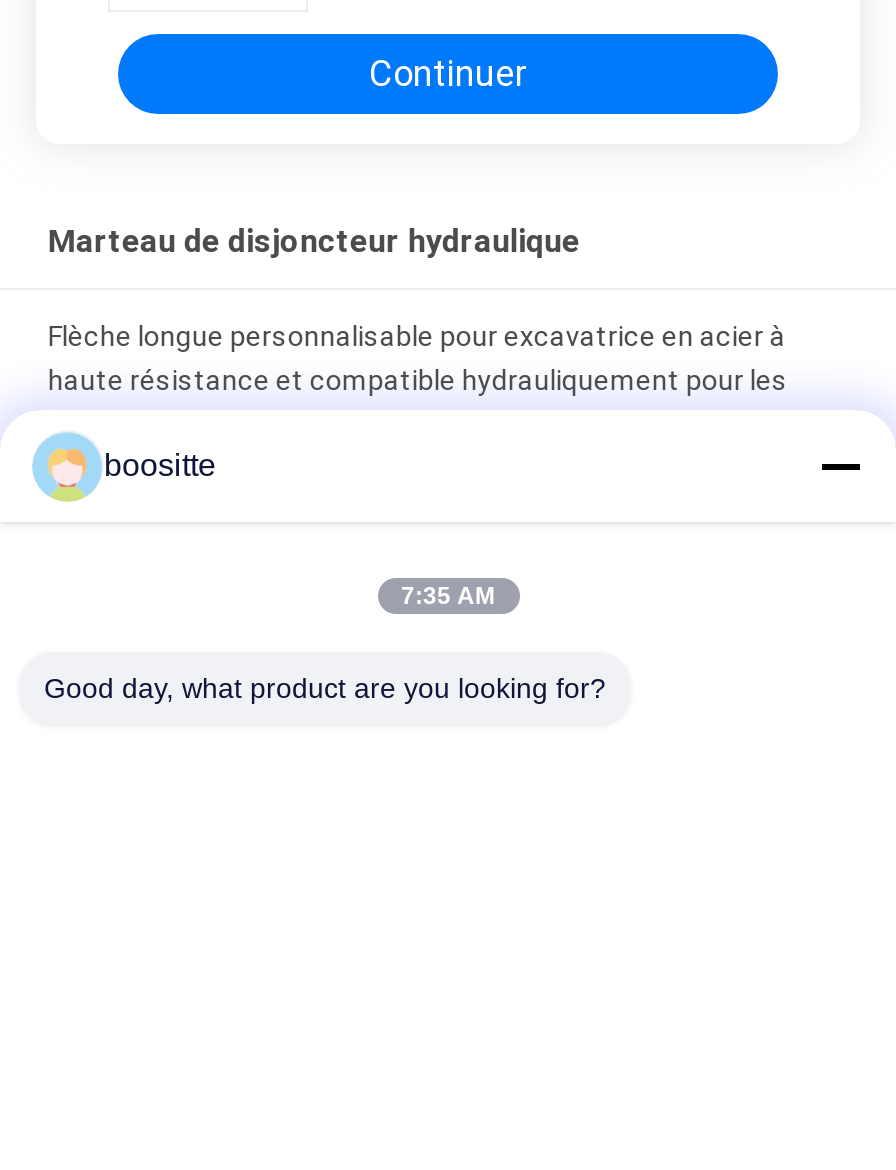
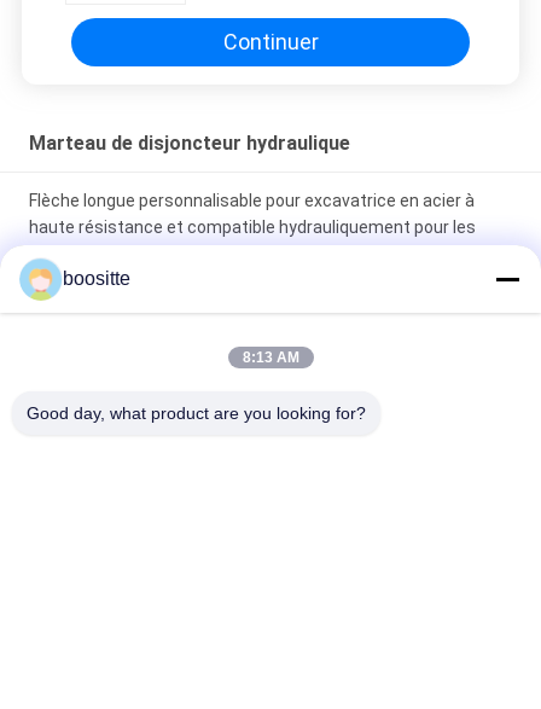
[401,582,495,610] 7:35 AM -> [242,349,299,366] 8:13 AM

